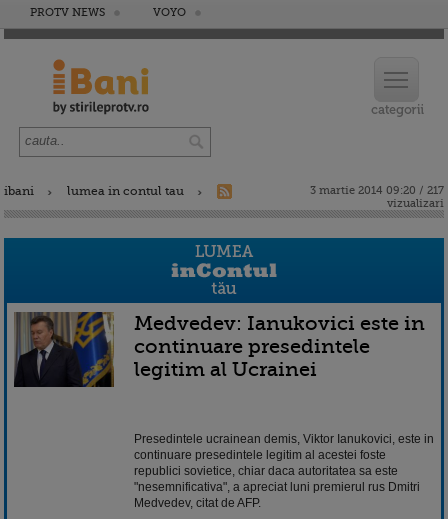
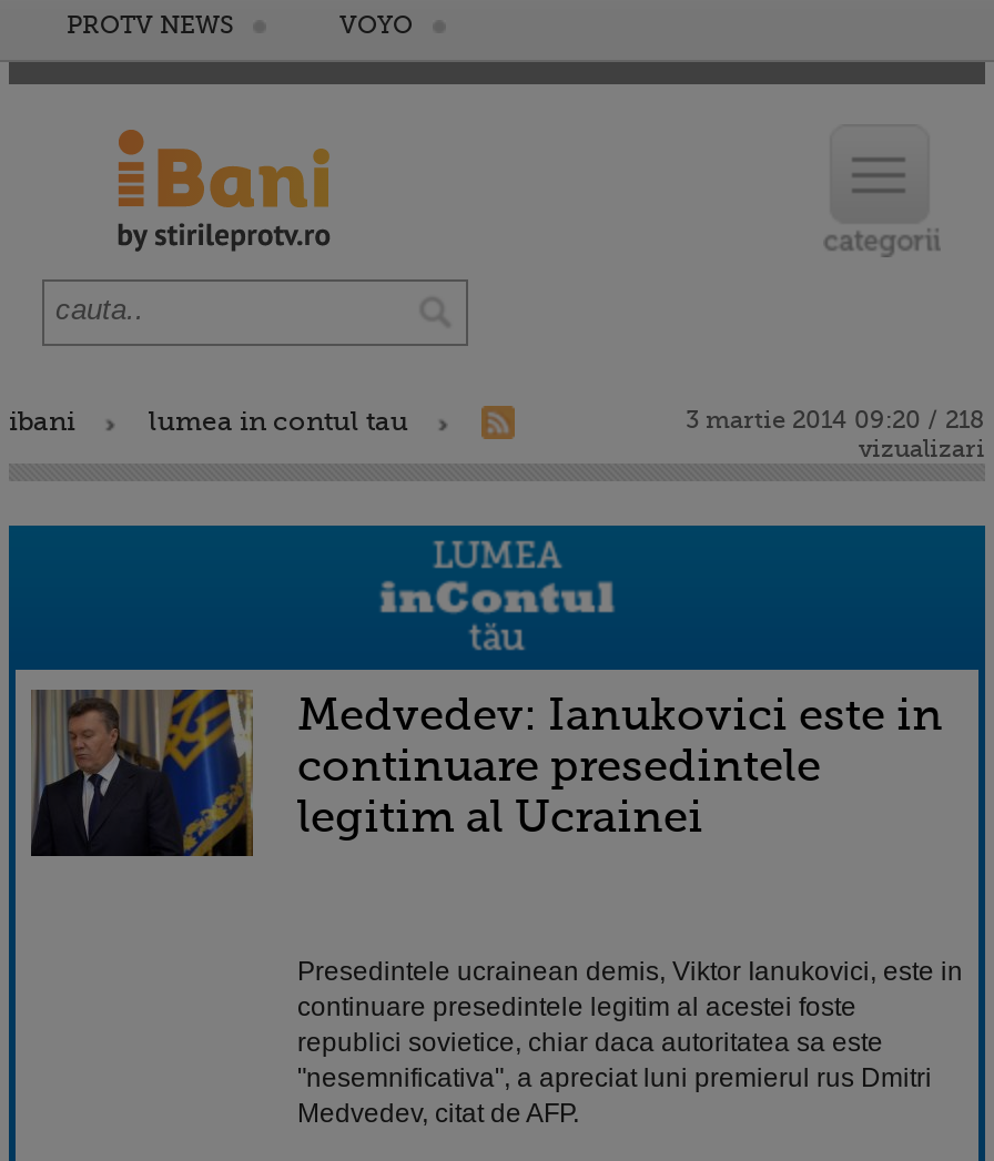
[310,184,444,197] 3 martie 2014 09:20 / 217 -> [686,406,985,435] 3 martie 2014 09:20 / 218

